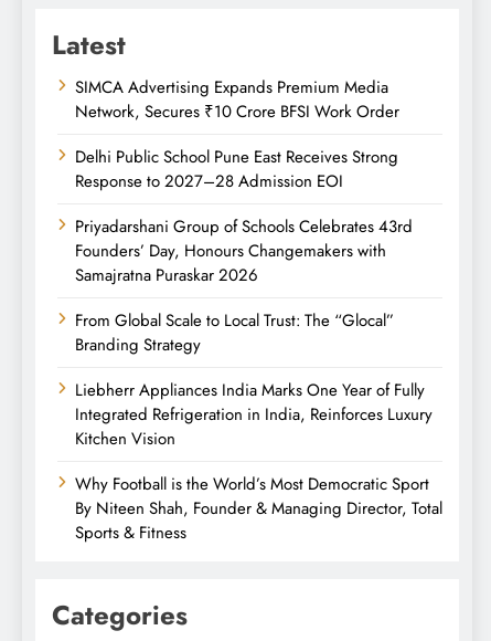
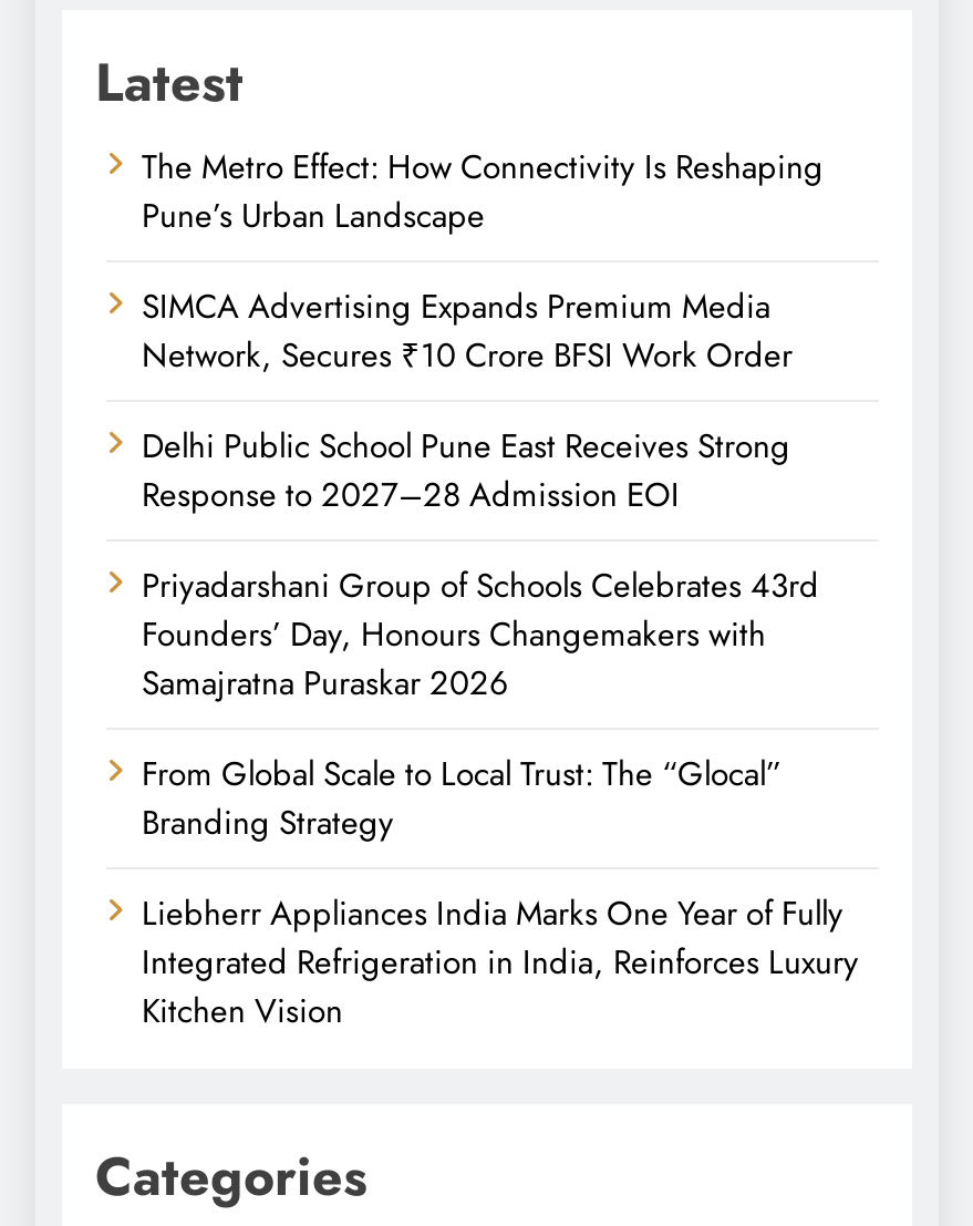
none -> [142,143,824,240] The Metro Effect: How Connectivity Is Reshaping | Pune’s Urban Landscape
moved [75,75,433,451] -> [142,282,859,1036]: SIMCA Advertising Expands Premium Media | Network, Secures ₹10 Crore BFSI Work Order | Delhi Public School Pune East Receives Strong | ... | Integrated Refrigeration in India, Reinforces Luxury | Kitchen Vision
[75,472,442,545] Why Football is the World’s Most Democratic Sport | By Niteen Shah, Founder & Managing Director, Total | Sports & Fitness -> none

